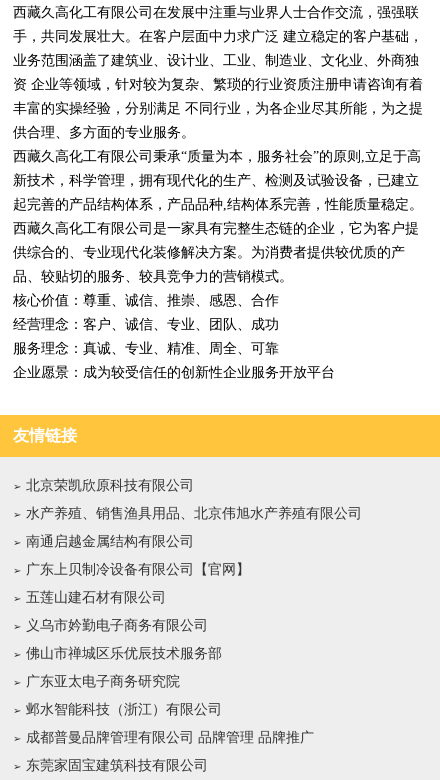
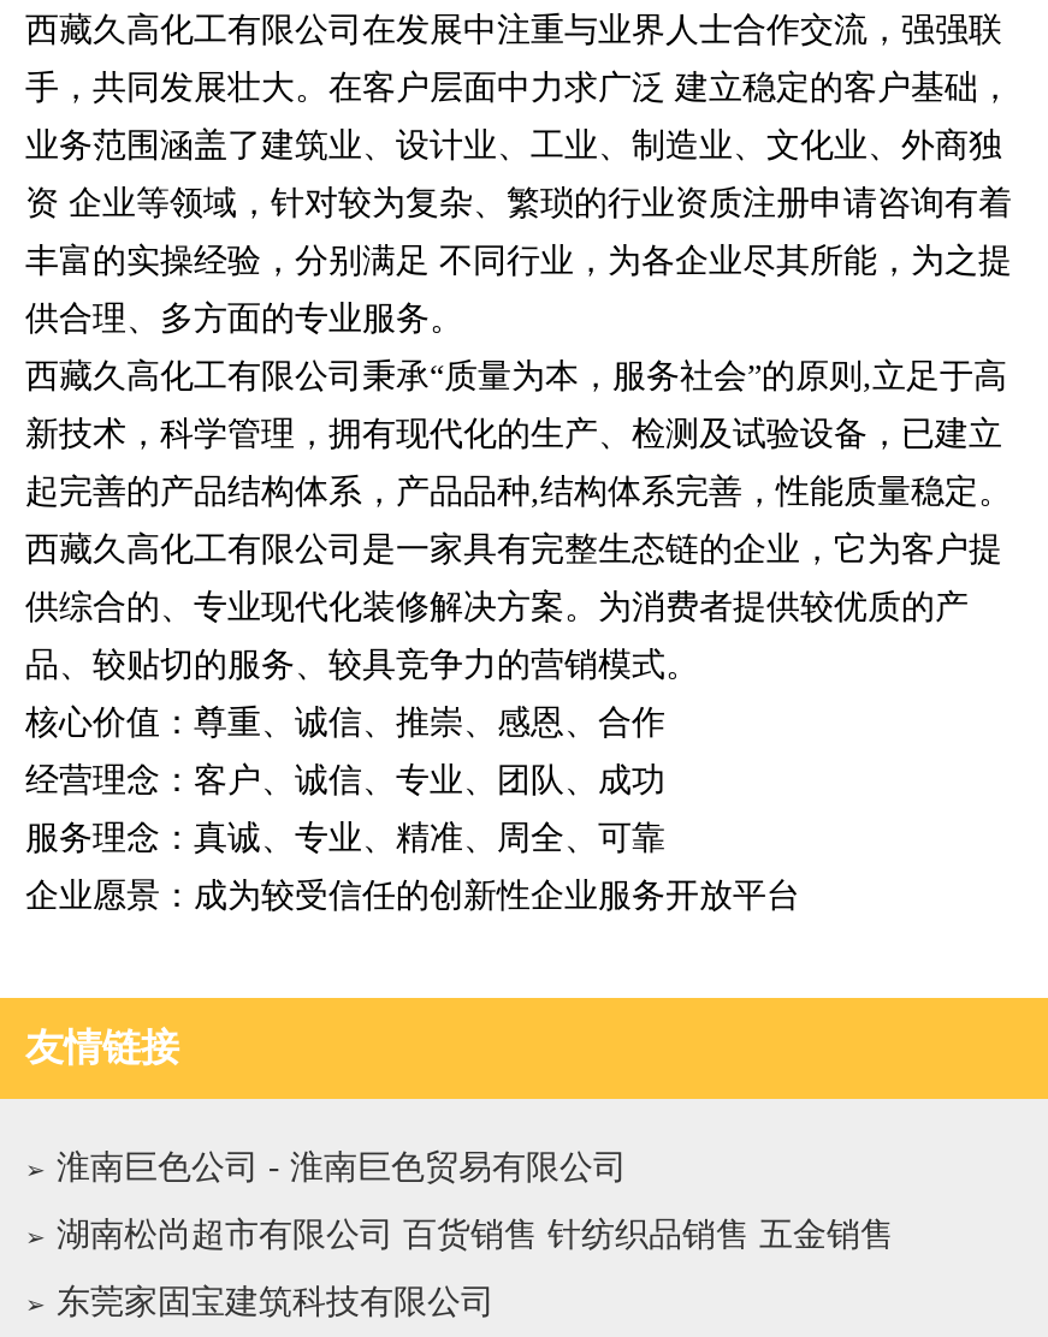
[26,478,362,745] 北京荣凯欣原科技有限公司 | 水产养殖、销售渔具用品、北京伟旭水产养殖有限公司 | 南通启越金属结构有限公司 | 广东上贝制冷设备有限公司【官网】 | 五莲山建石材有限公司 | 义乌市妗勤电子商务有限公司 | 佛山市禅城区乐优辰技术服务部 | 广东亚太电子商务研究院 | 邺水智能科技（浙江）有限公司 | 成都普曼品牌管理有限公司 品牌管理 品牌推广 -> [57,1149,894,1253] 淮南巨色公司 - 淮南巨色贸易有限公司 | 湖南松尚超市有限公司 百货销售 针纺织品销售 五金销售

